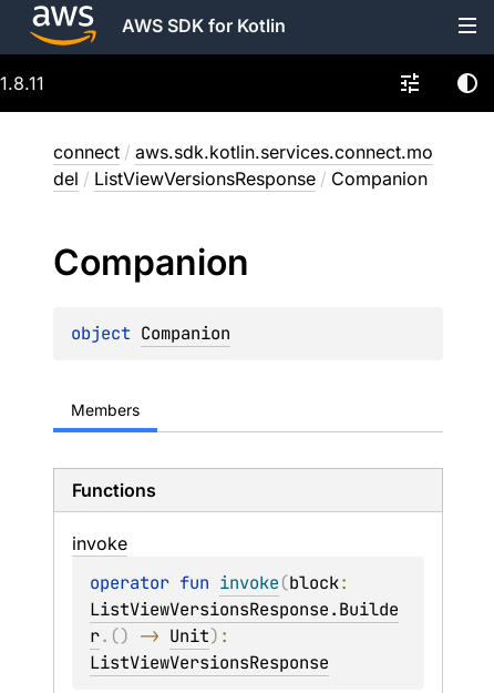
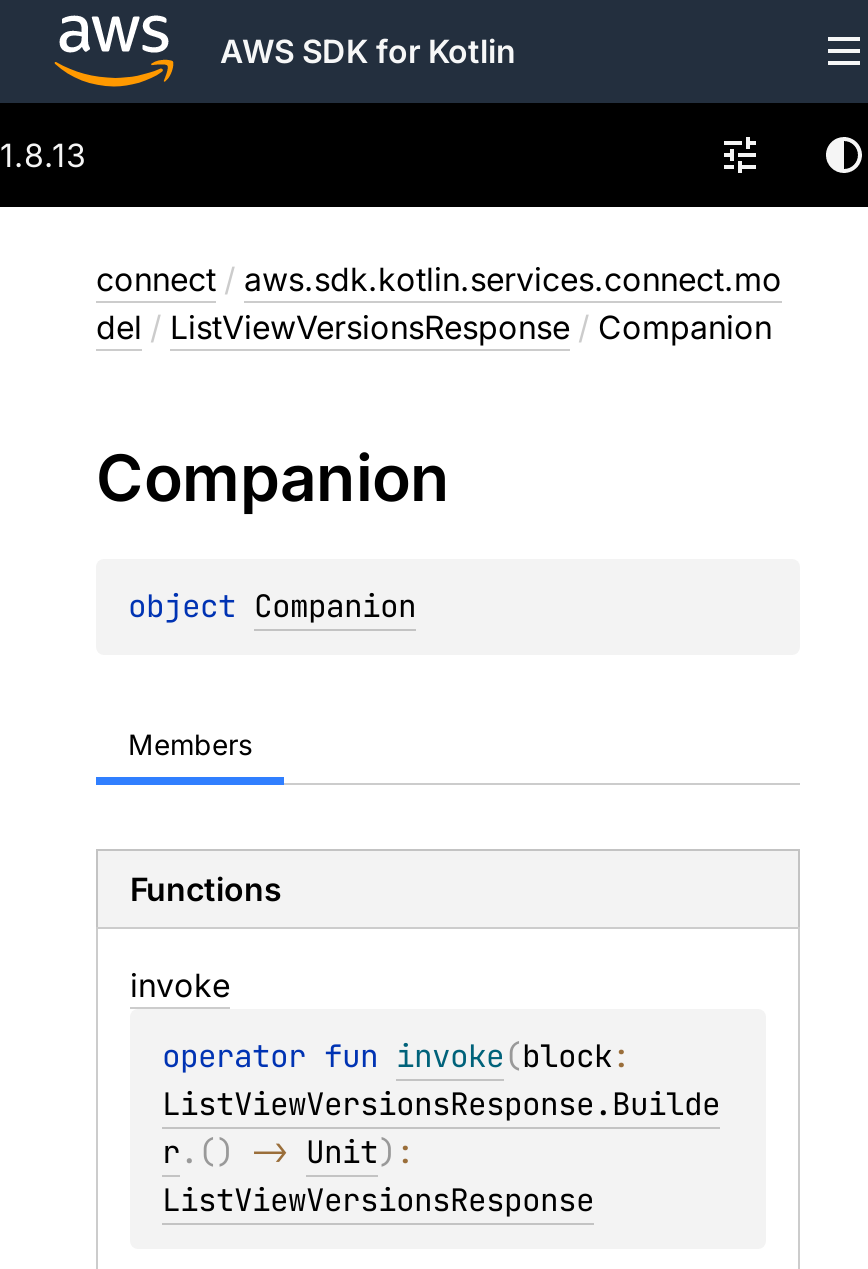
[0,72,44,94] 1.8.11 -> [0,135,86,175] 1.8.13

